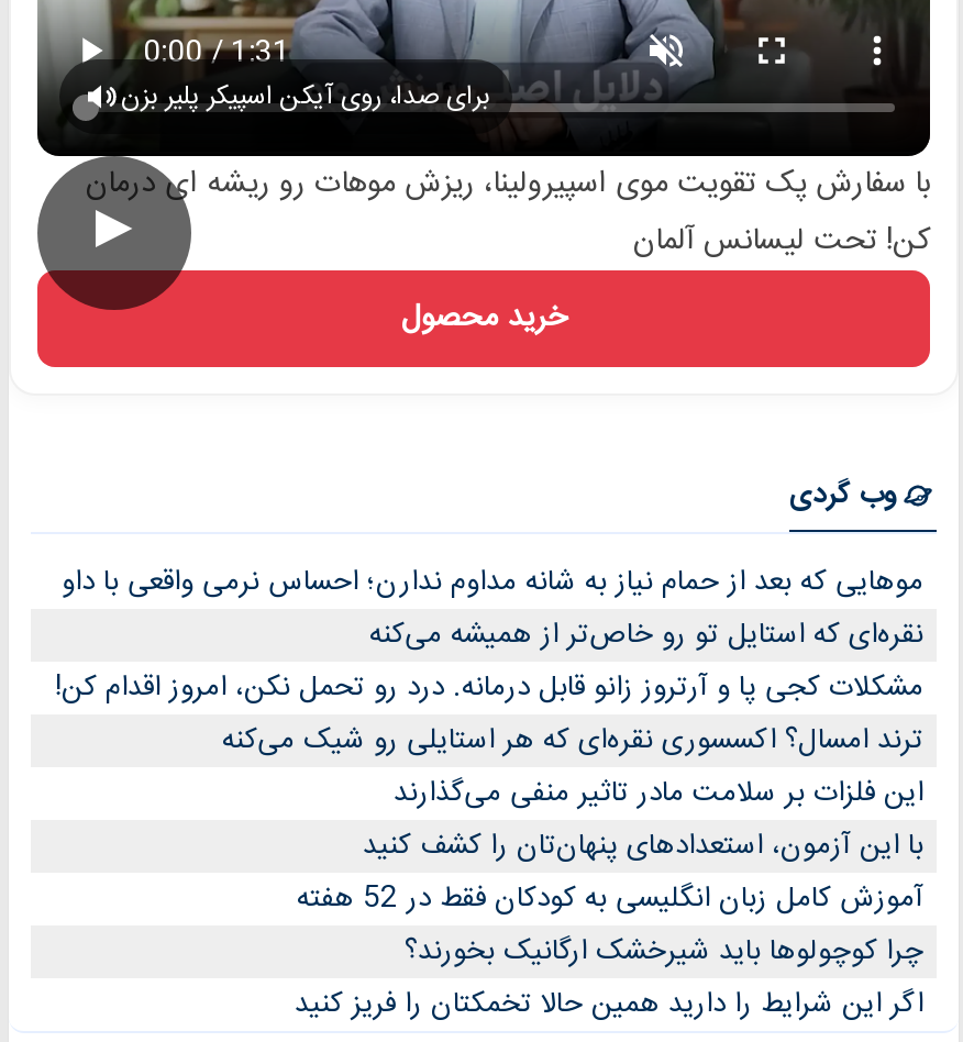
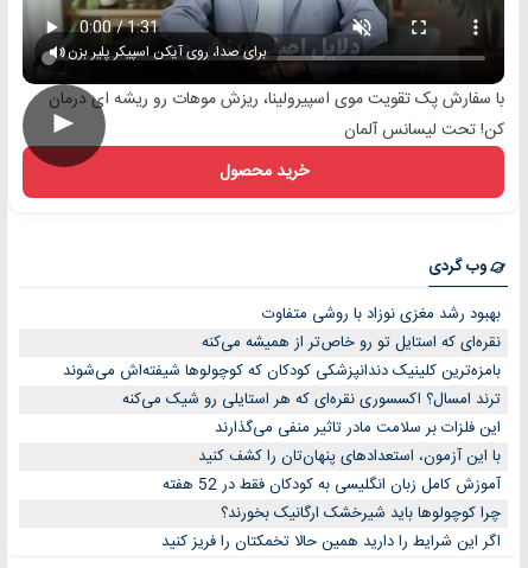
[62,559,923,607] موهایی که بعد از حمام نیاز به شانه مداوم ندارن؛ احساس نرمی واقعی با داو -> [262,301,501,328] بهبود رشد مغزی نوزاد با روشی متفاوت
[55,664,923,713] مشکلات کجی پا و آرتروز زانو قابل درمانه. درد رو تحمل نکن، امروز اقدام کن! -> [63,358,501,384] بامزه‌ترین کلینیک دندانپزشکی کودکان که کوچولوها شیفته‌اش می‌شوند

